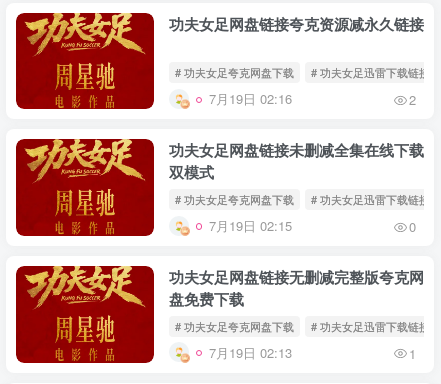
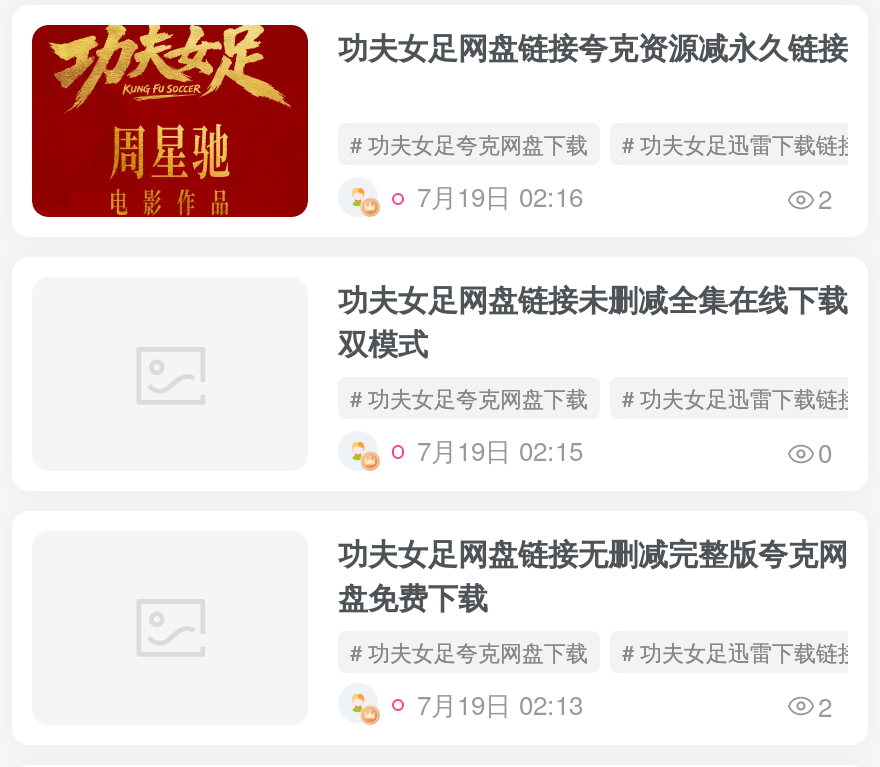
[15,138,155,237] [image] -> none
[15,265,155,364] [image] -> none
[409,343,416,362] 1 -> [818,686,832,724] 2

